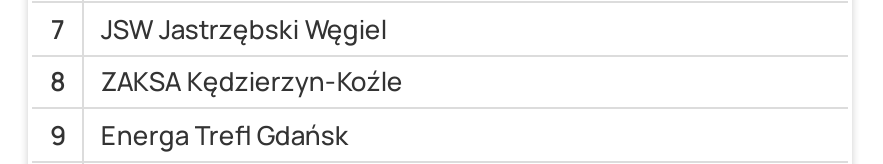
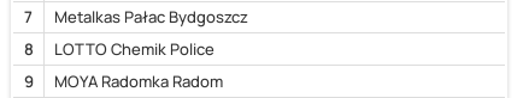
[101,11,387,47] JSW Jastrzębski Węgiel -> [55,6,249,28] Metalkas Pałac Bydgoszcz
[101,64,403,100] ZAKSA Kędzierzyn-Koźle -> [55,38,215,60] LOTTO Chemik Police
[101,118,349,154] Energa Trefl Gdańsk -> [55,70,223,92] MOYA Radomka Radom

